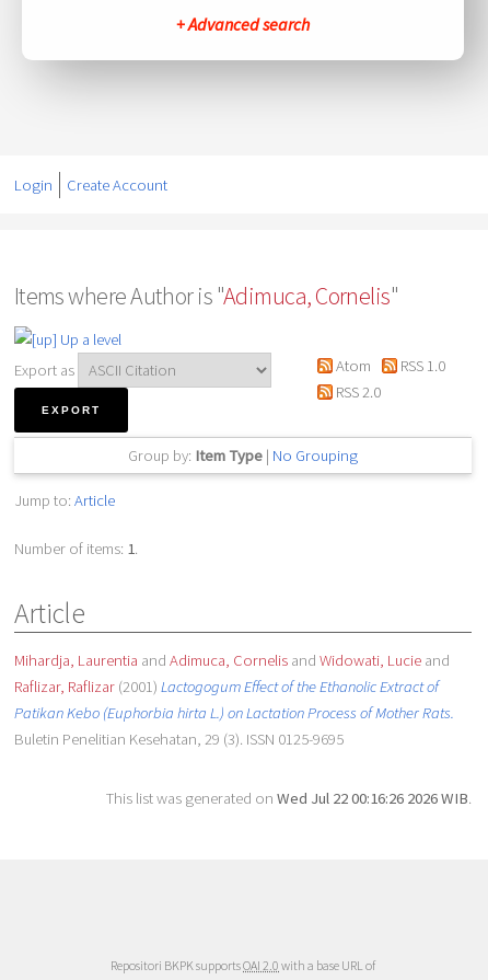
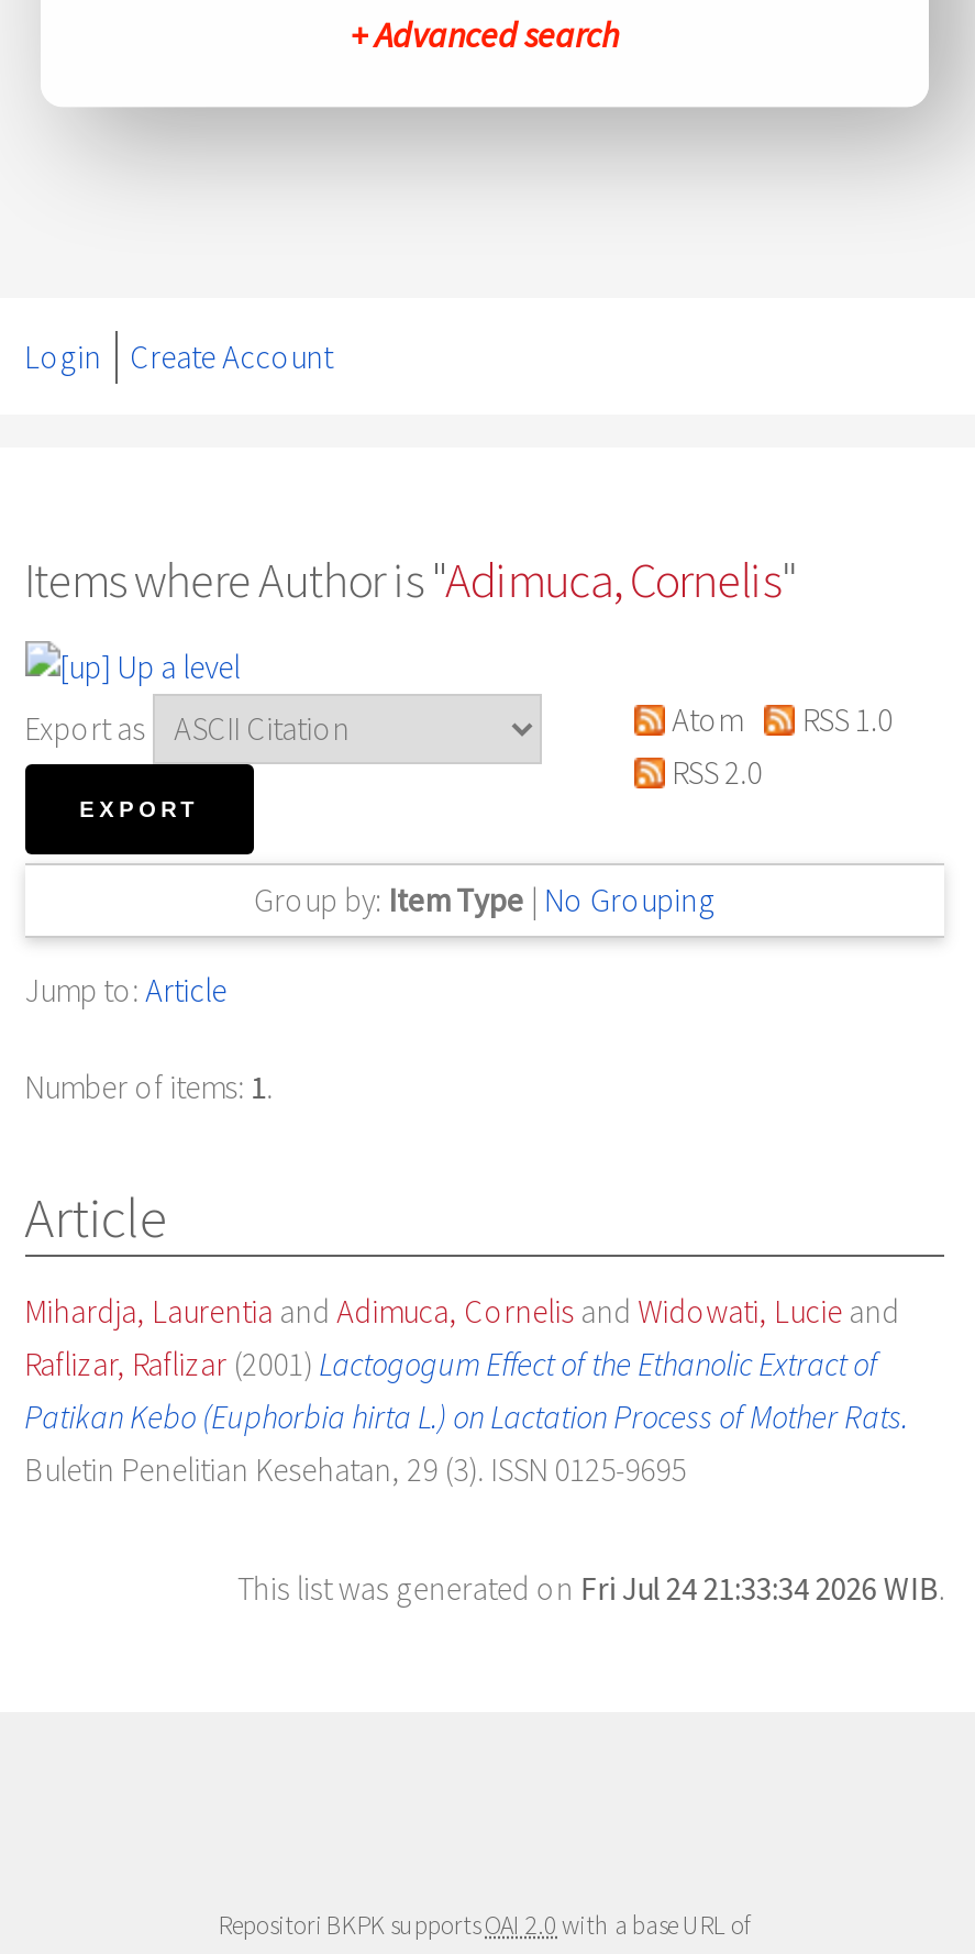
[106,788,472,808] This list was generated on Wed Jul 22 00:16:26 2026 WIB. -> [237,1569,945,1609] This list was generated on Fri Jul 24 21:33:34 2026 WIB.

